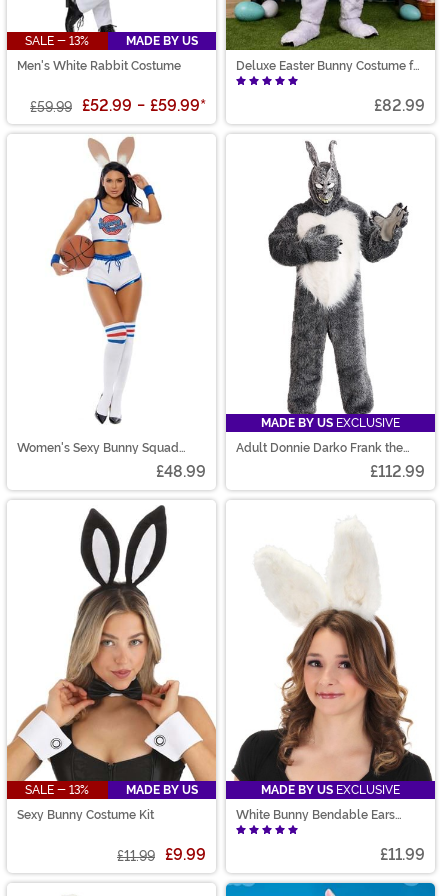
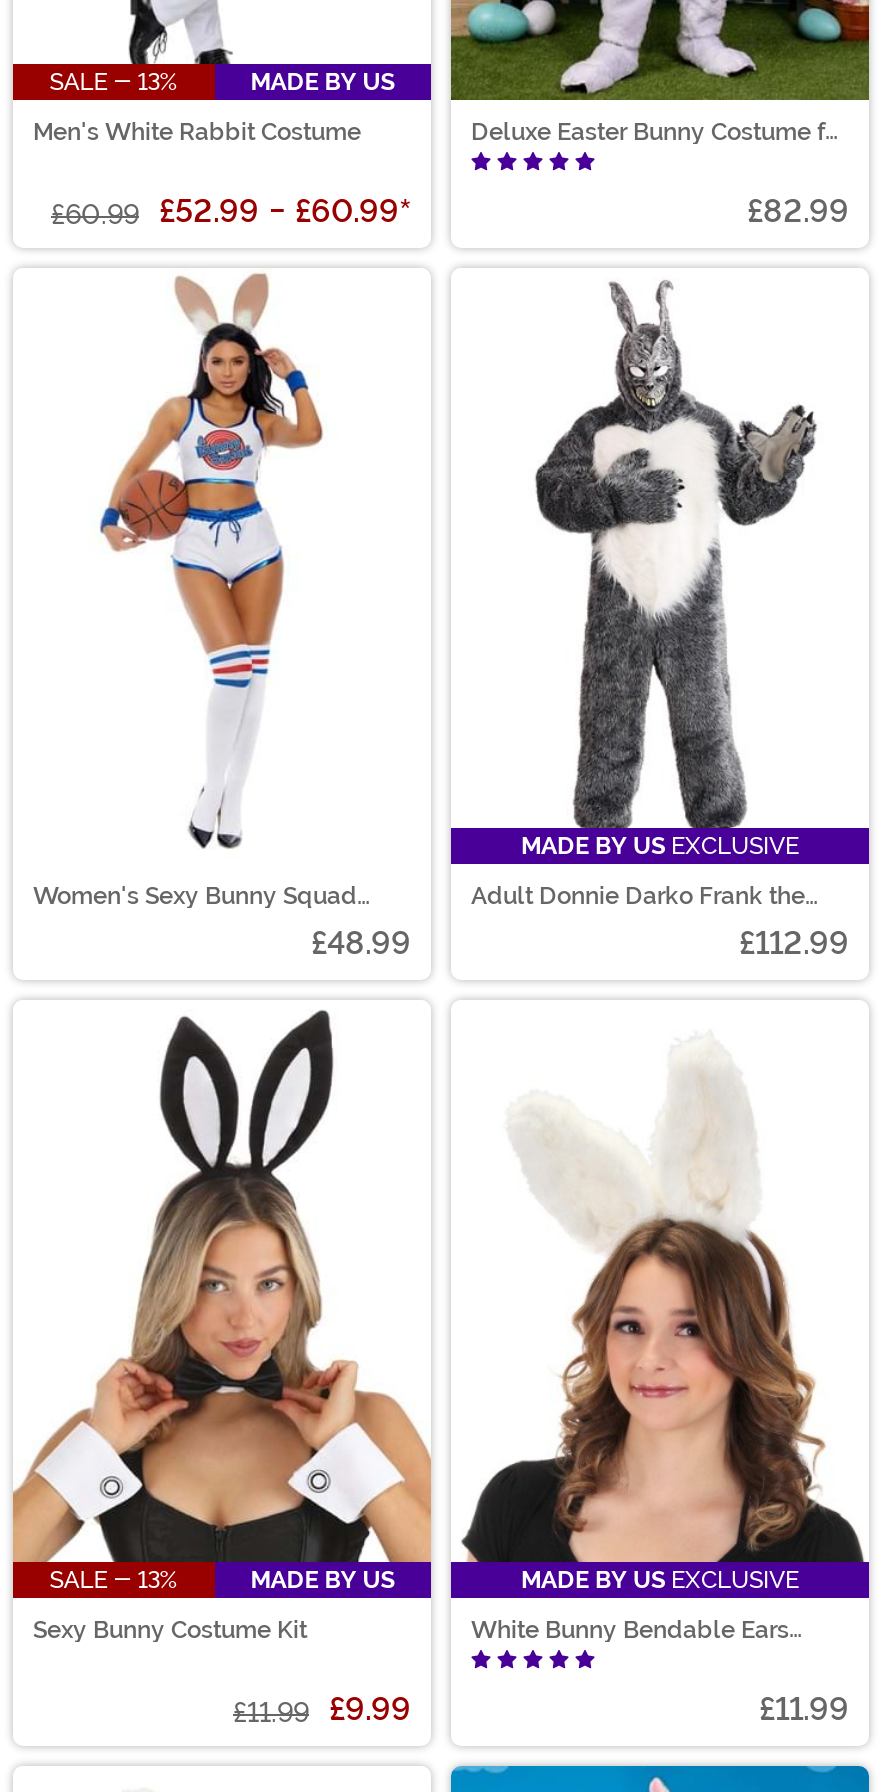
[30,98,72,114] £59.99 -> [51,197,139,229] £60.99
[82,95,206,114] £52.99 - £59.99* -> [159,191,411,229] £52.99 - £60.99*

